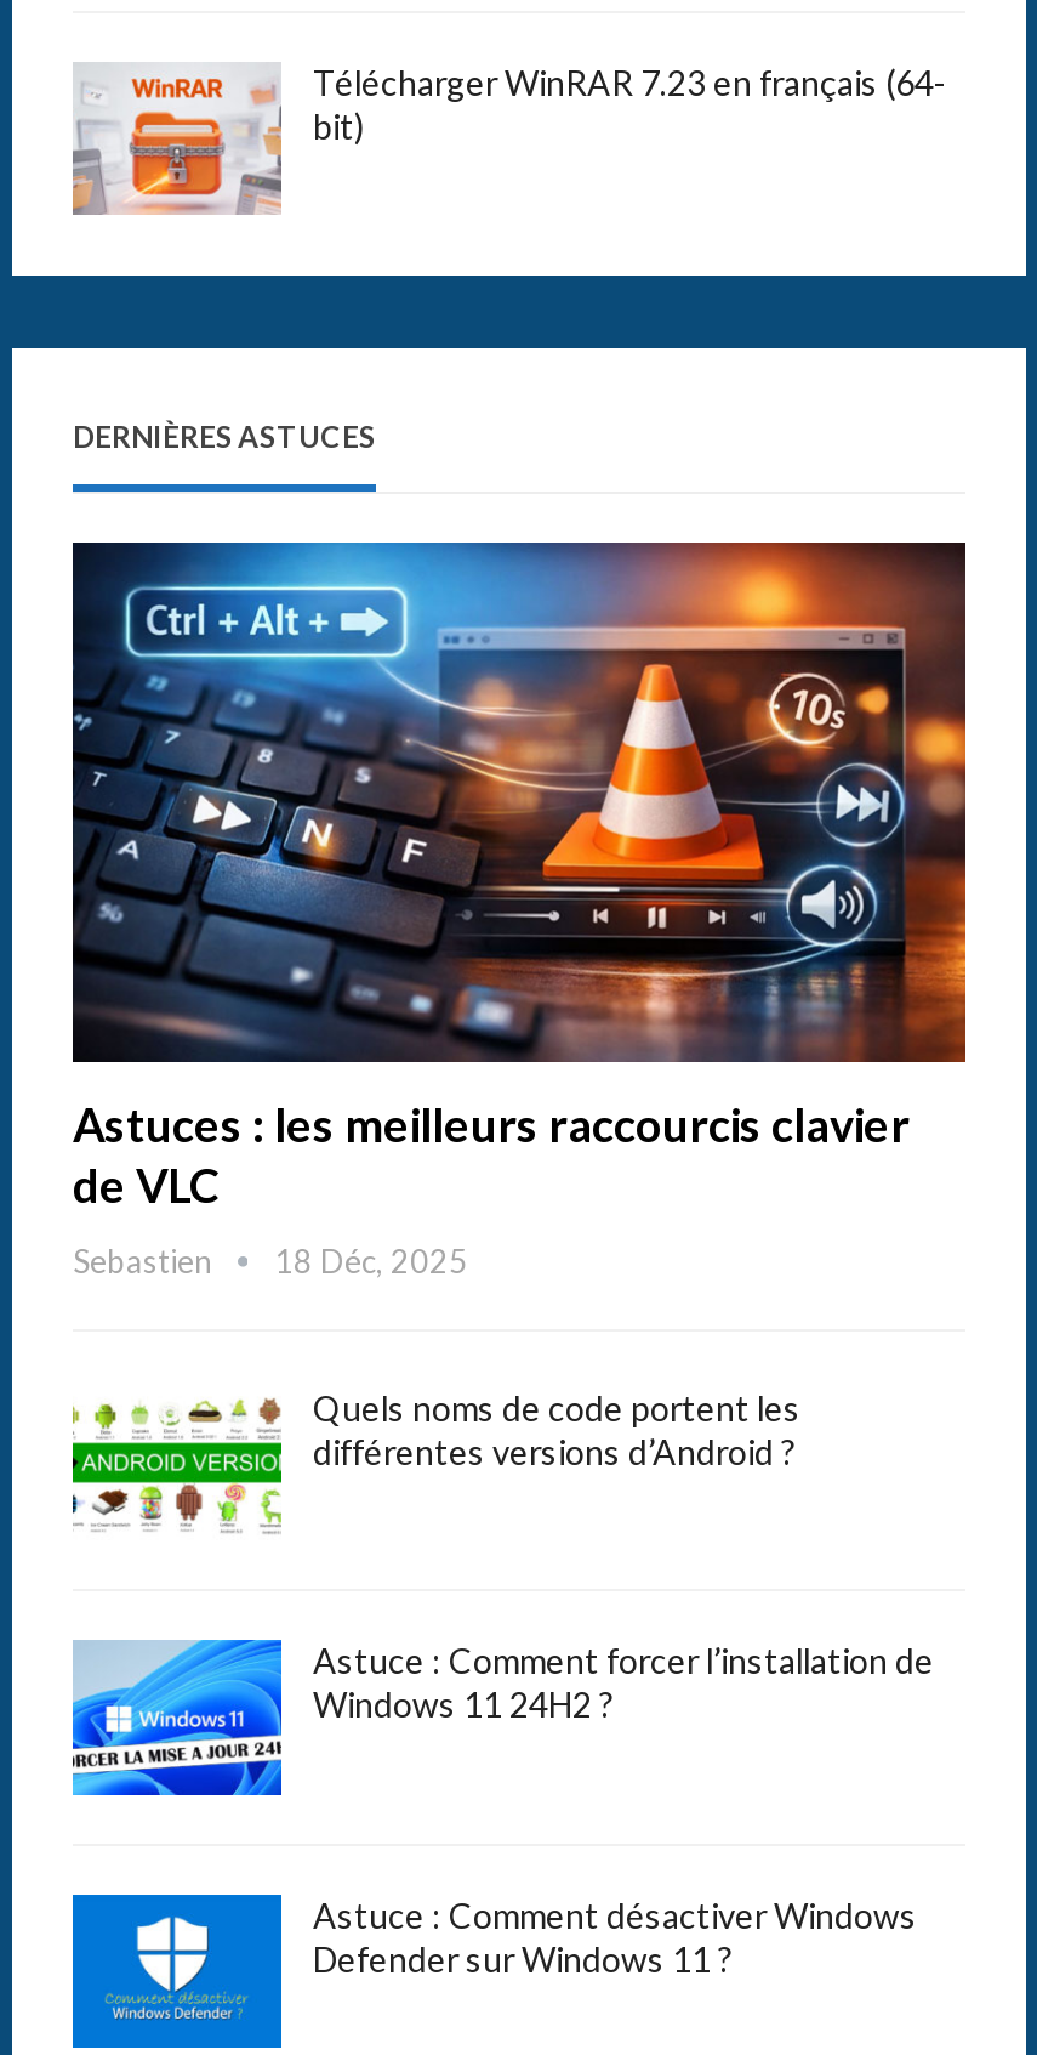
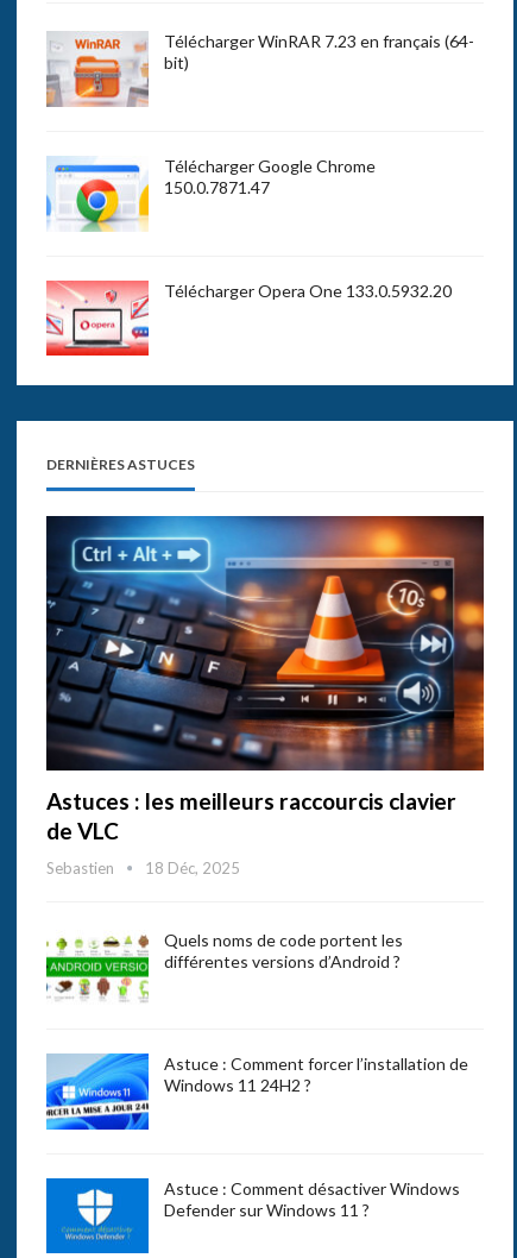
none -> [45,156,376,232] [image] | Télécharger Google Chrome | 150.0.7871.47
none -> [45,280,452,357] [image] | Télécharger Opera One 133.0.5932.20

